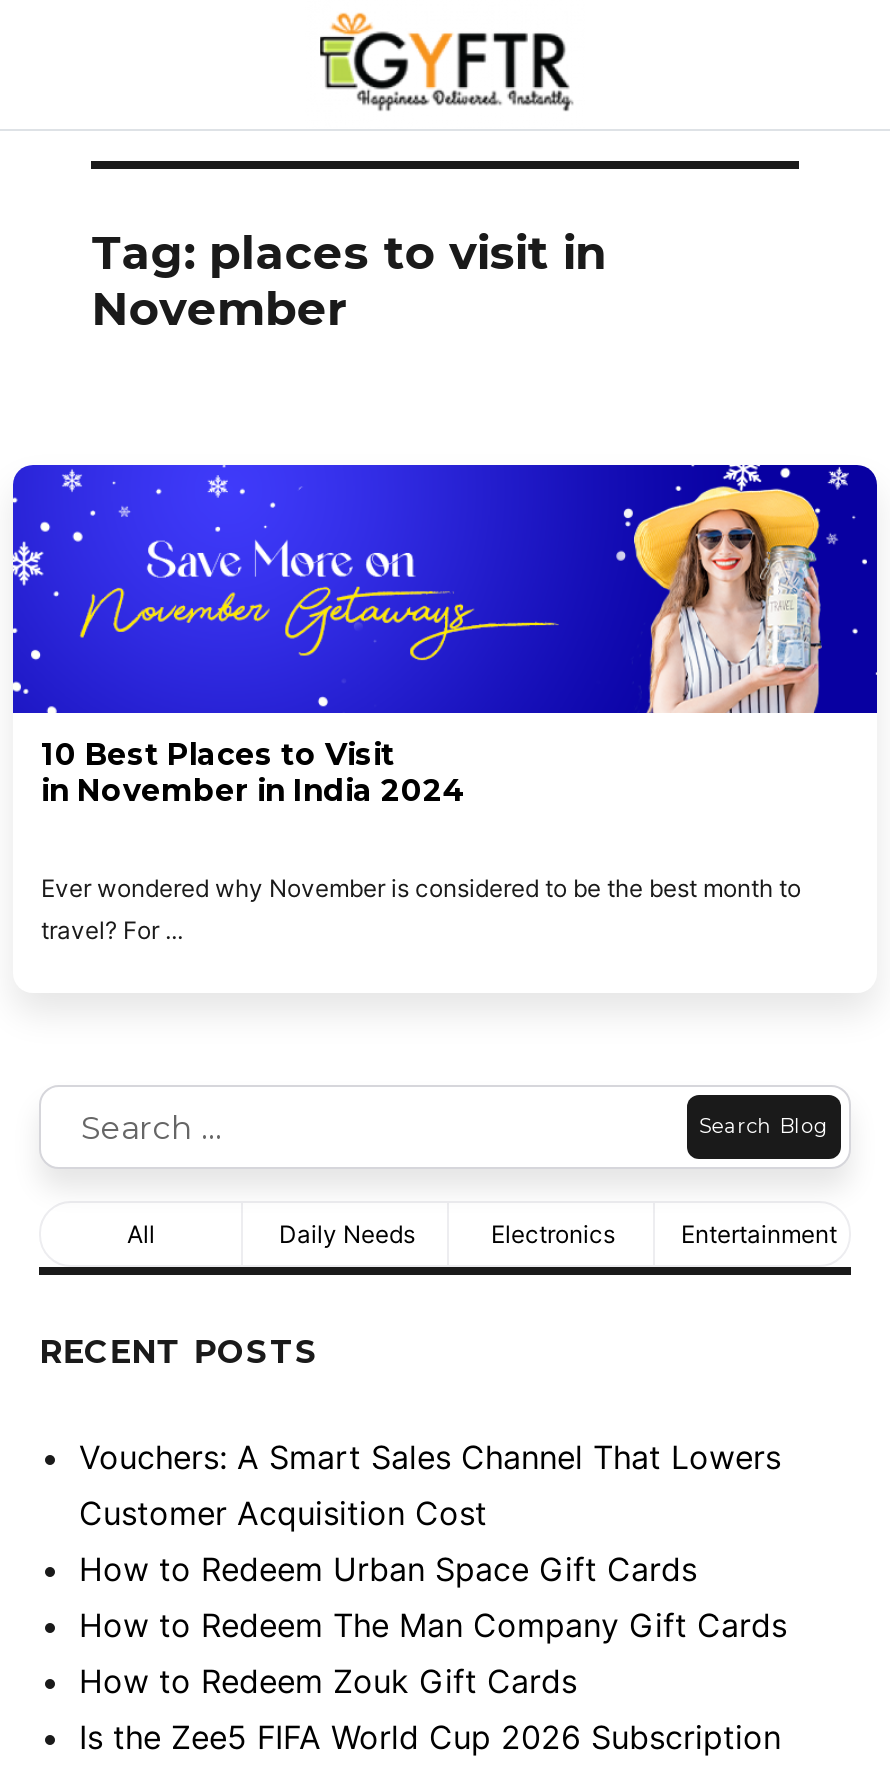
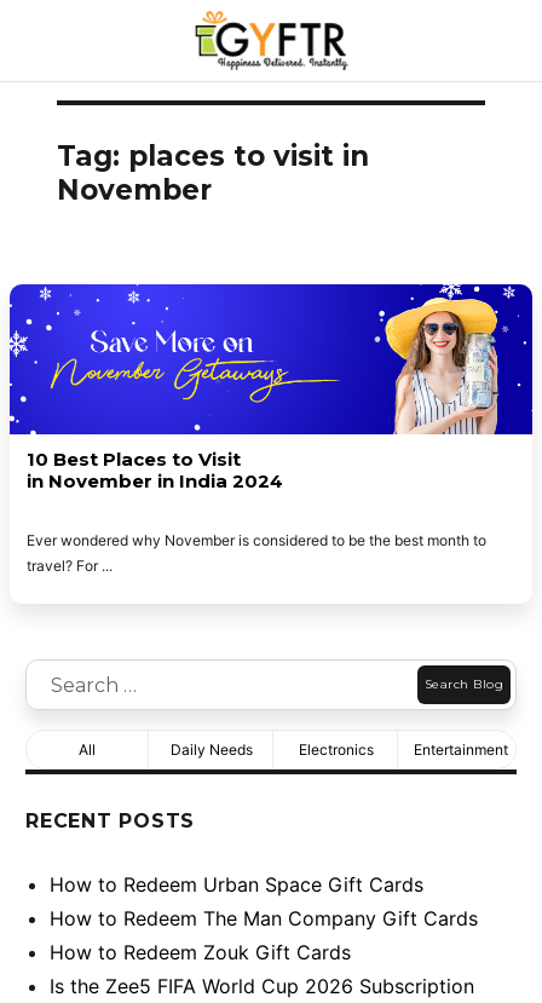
[79,1437,781,1533] Vouchers: A Smart Sales Channel That Lowers | Customer Acquisition Cost -> none

